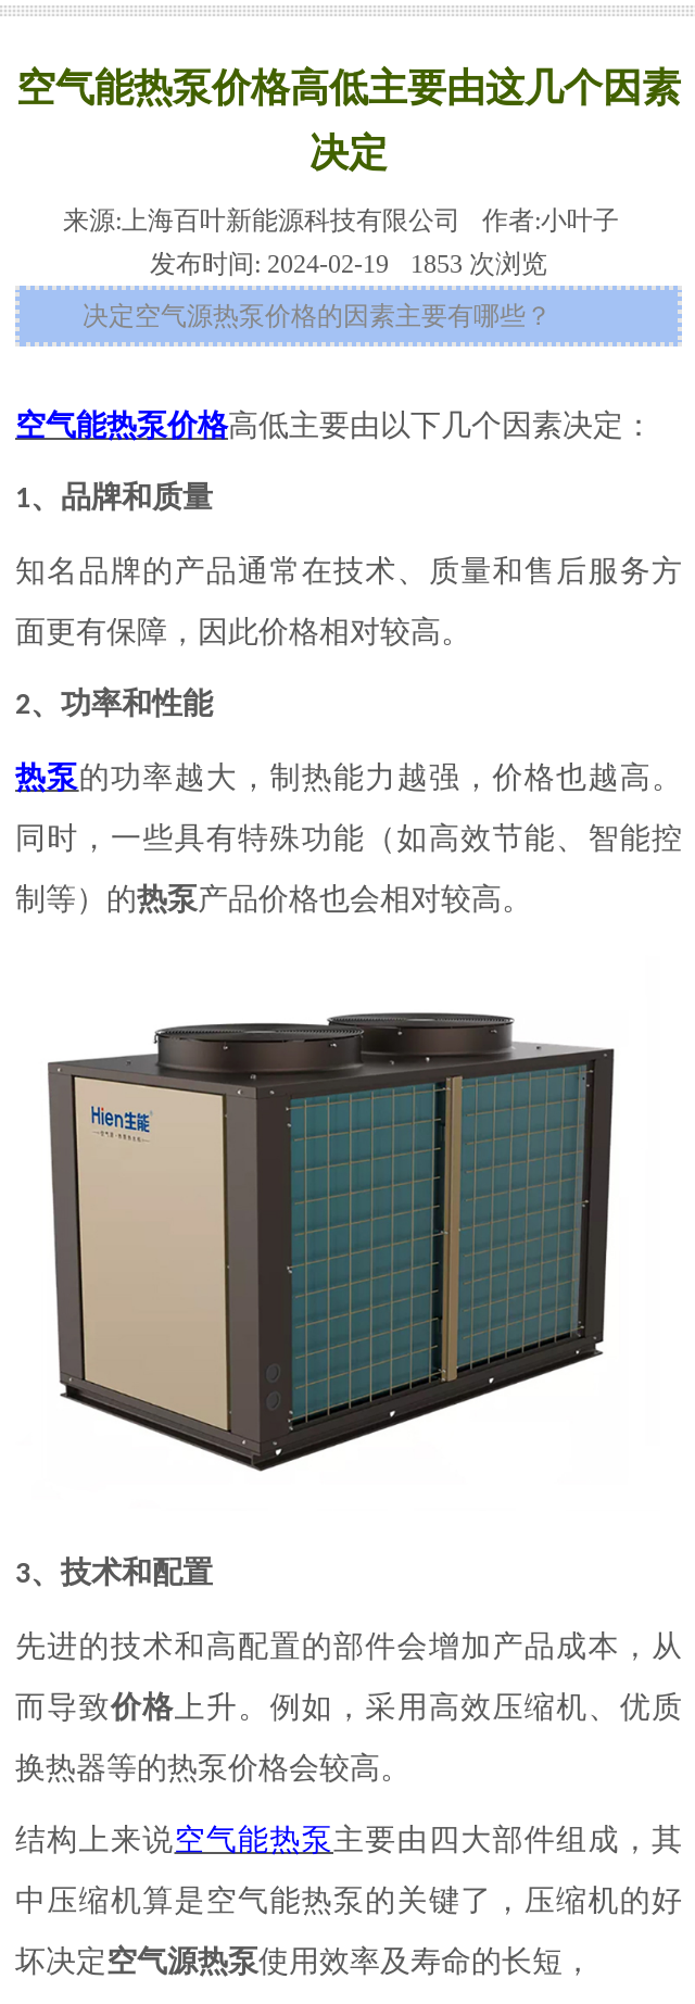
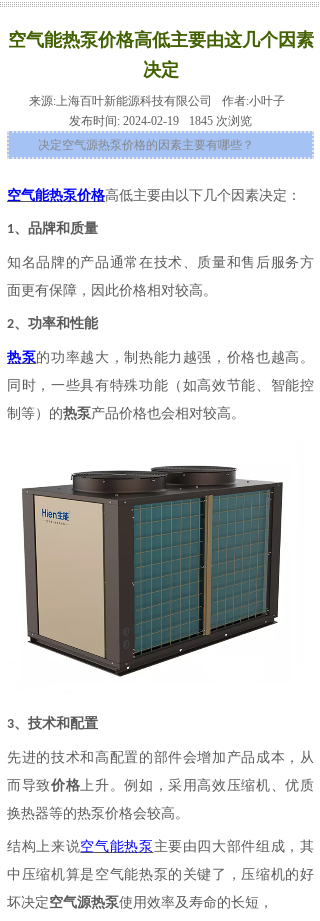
[150,249,547,279] 发布时间: 2024-02-19 1853次浏览 -> [69,114,252,128] 发布时间: 2024-02-19 1845次浏览

